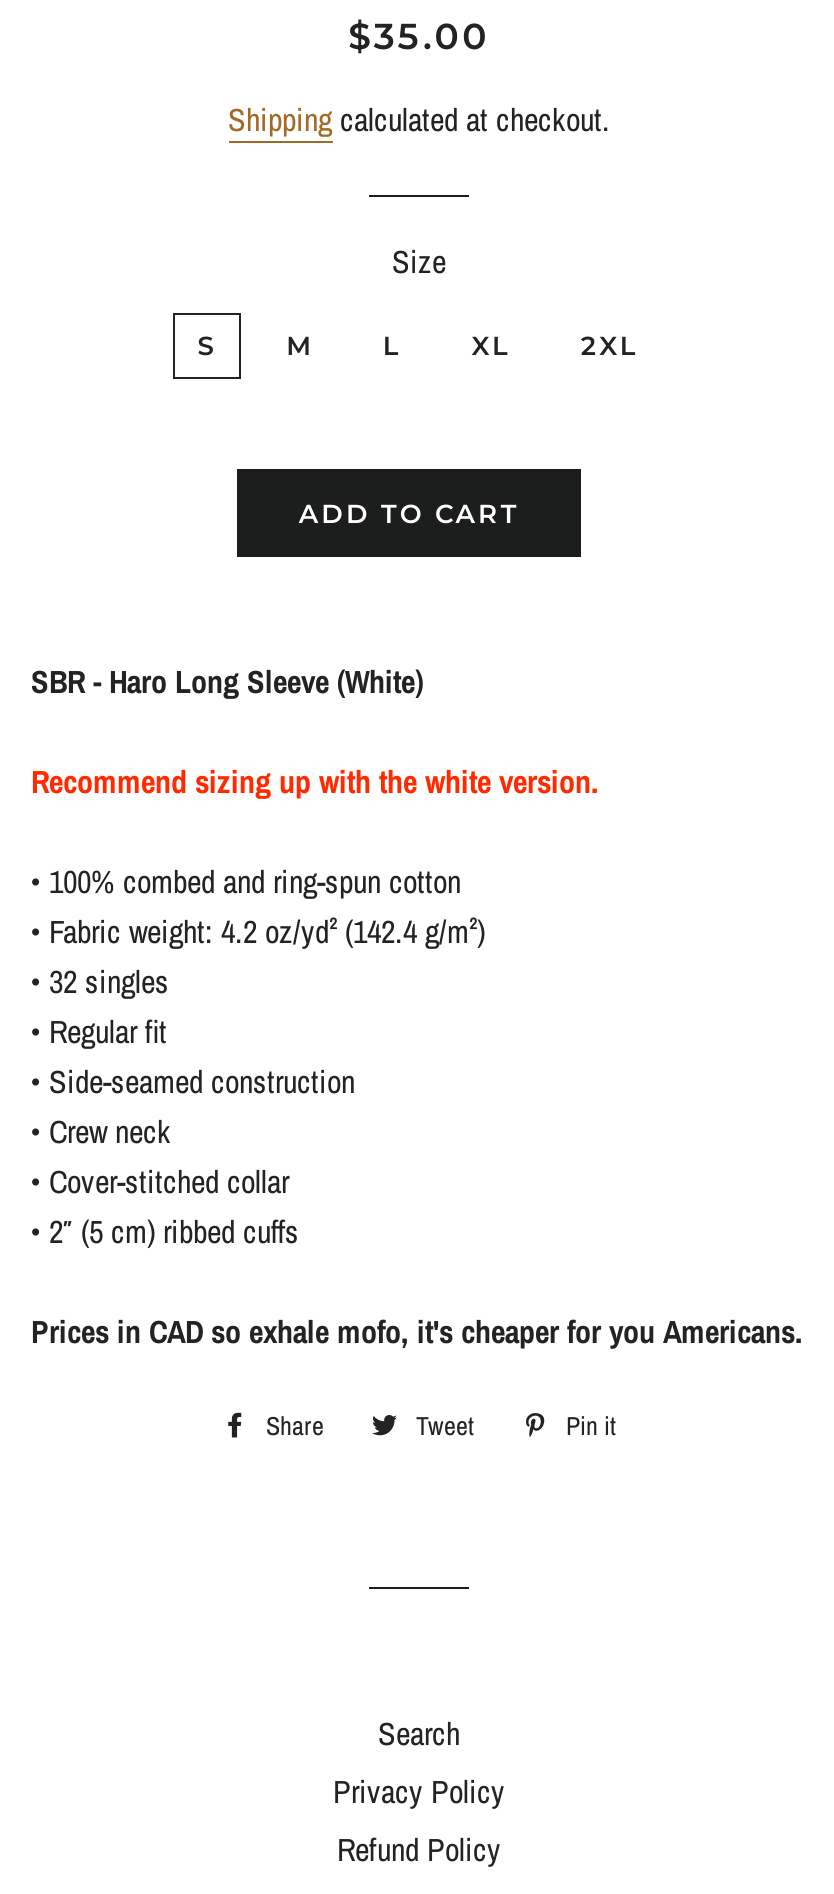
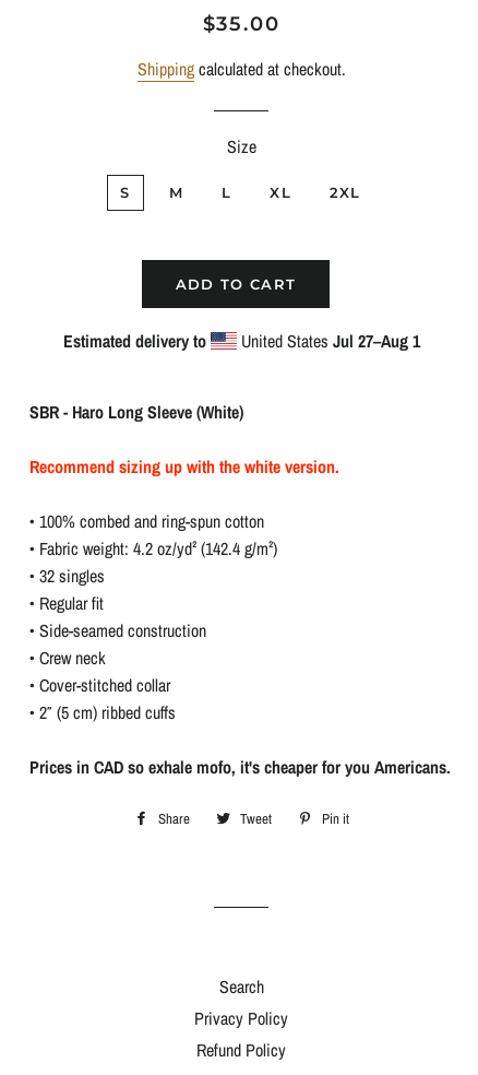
none -> [63,329,420,353] Estimated delivery to | United States Jul 27–Aug 1

